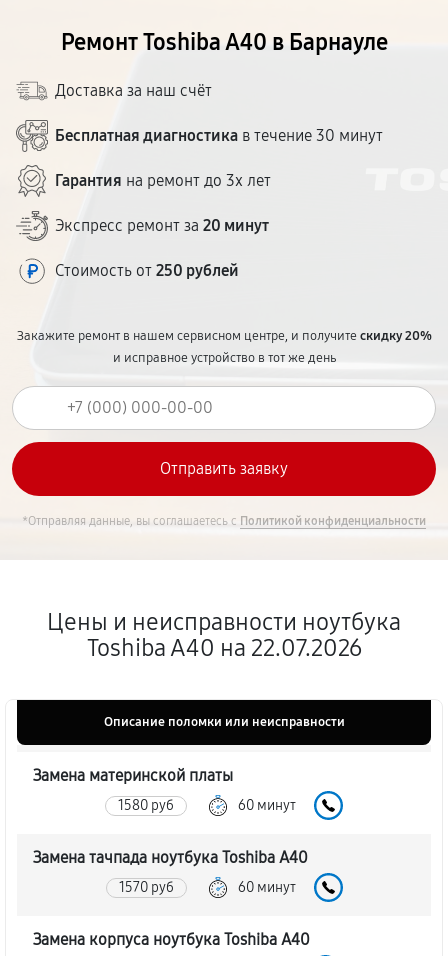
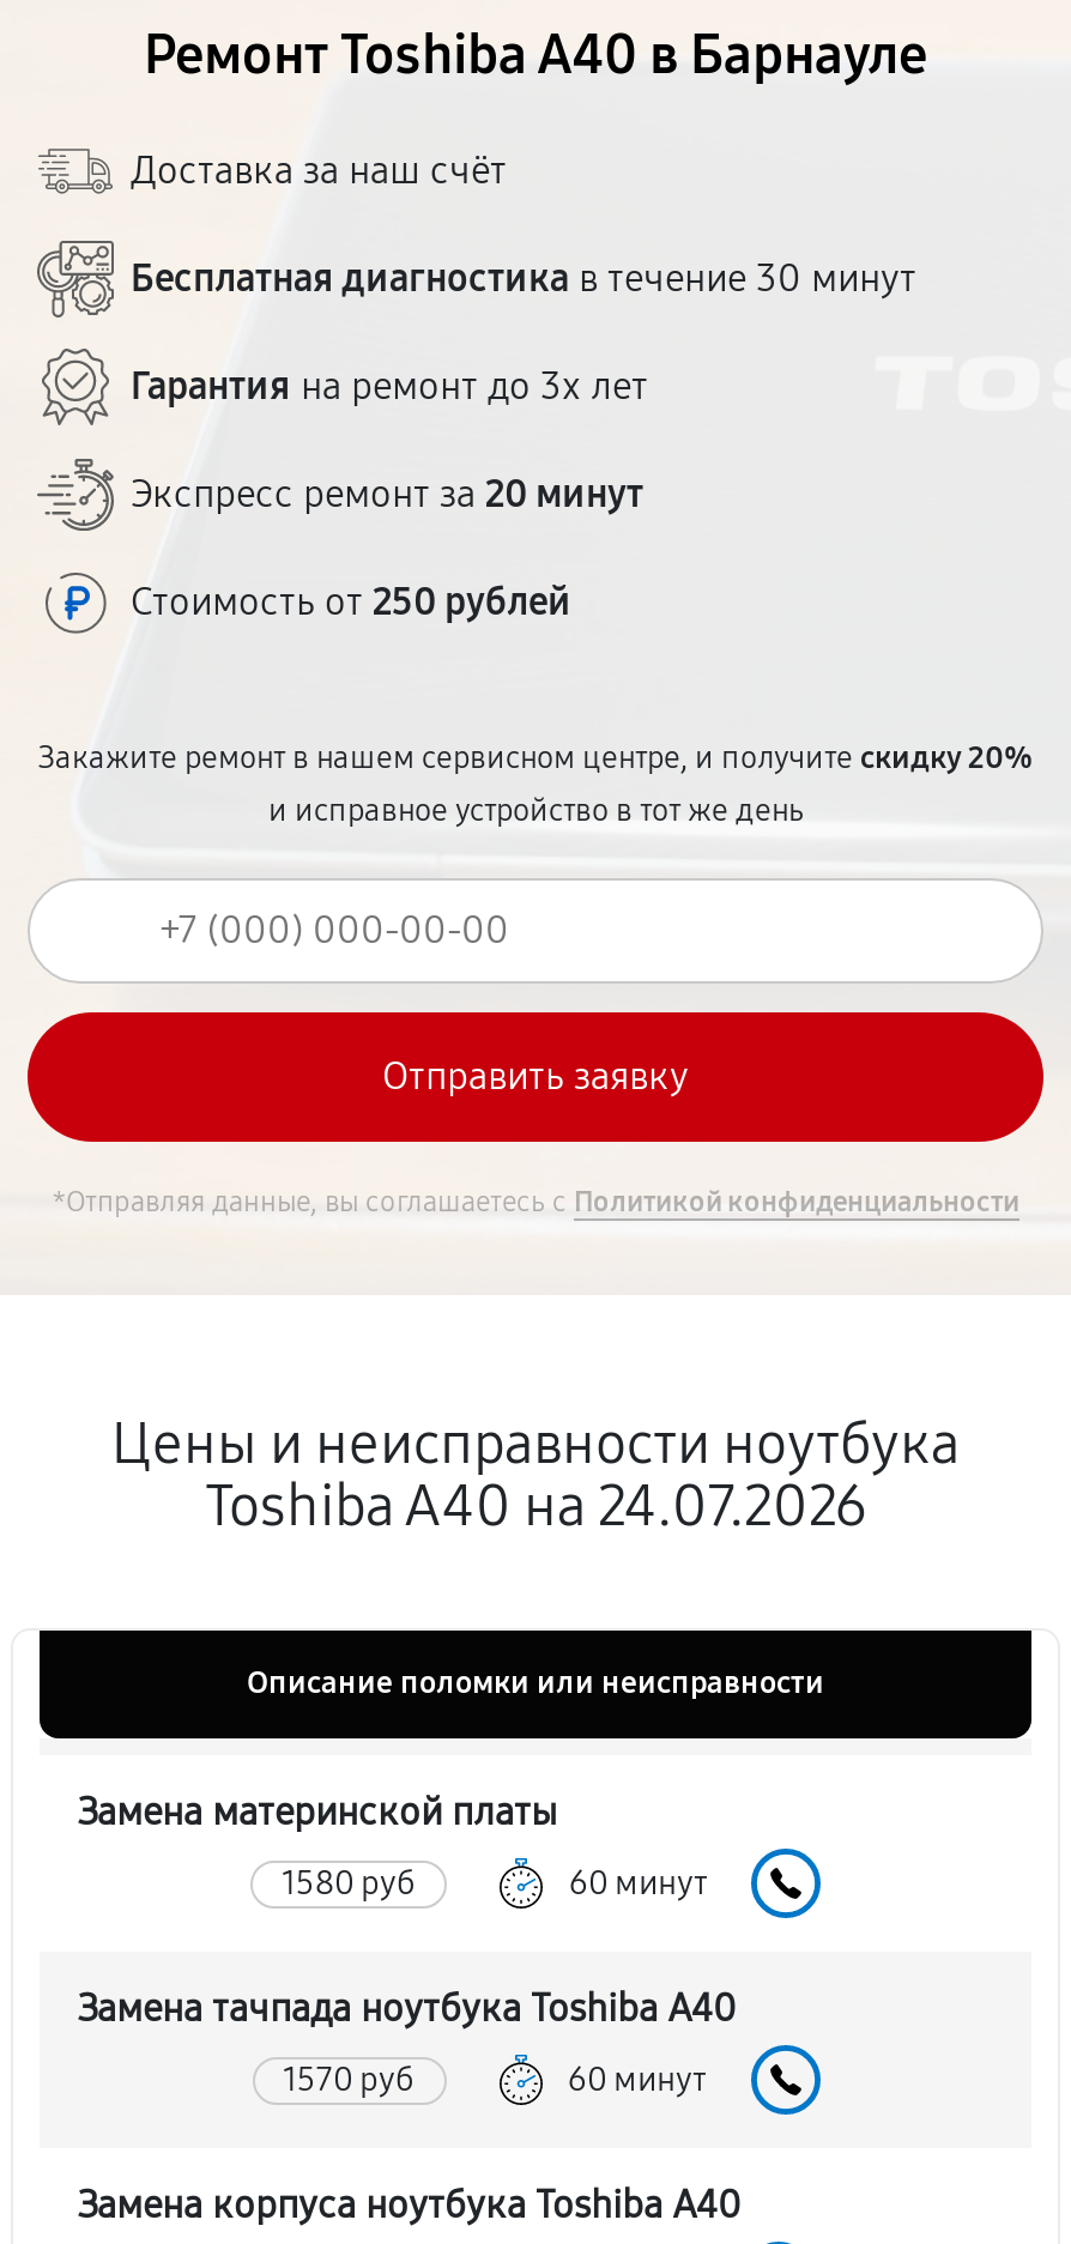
[86,634,361,662] Toshiba A40 на 22.07.2026 -> [205,1472,866,1540] Toshiba A40 на 24.07.2026

